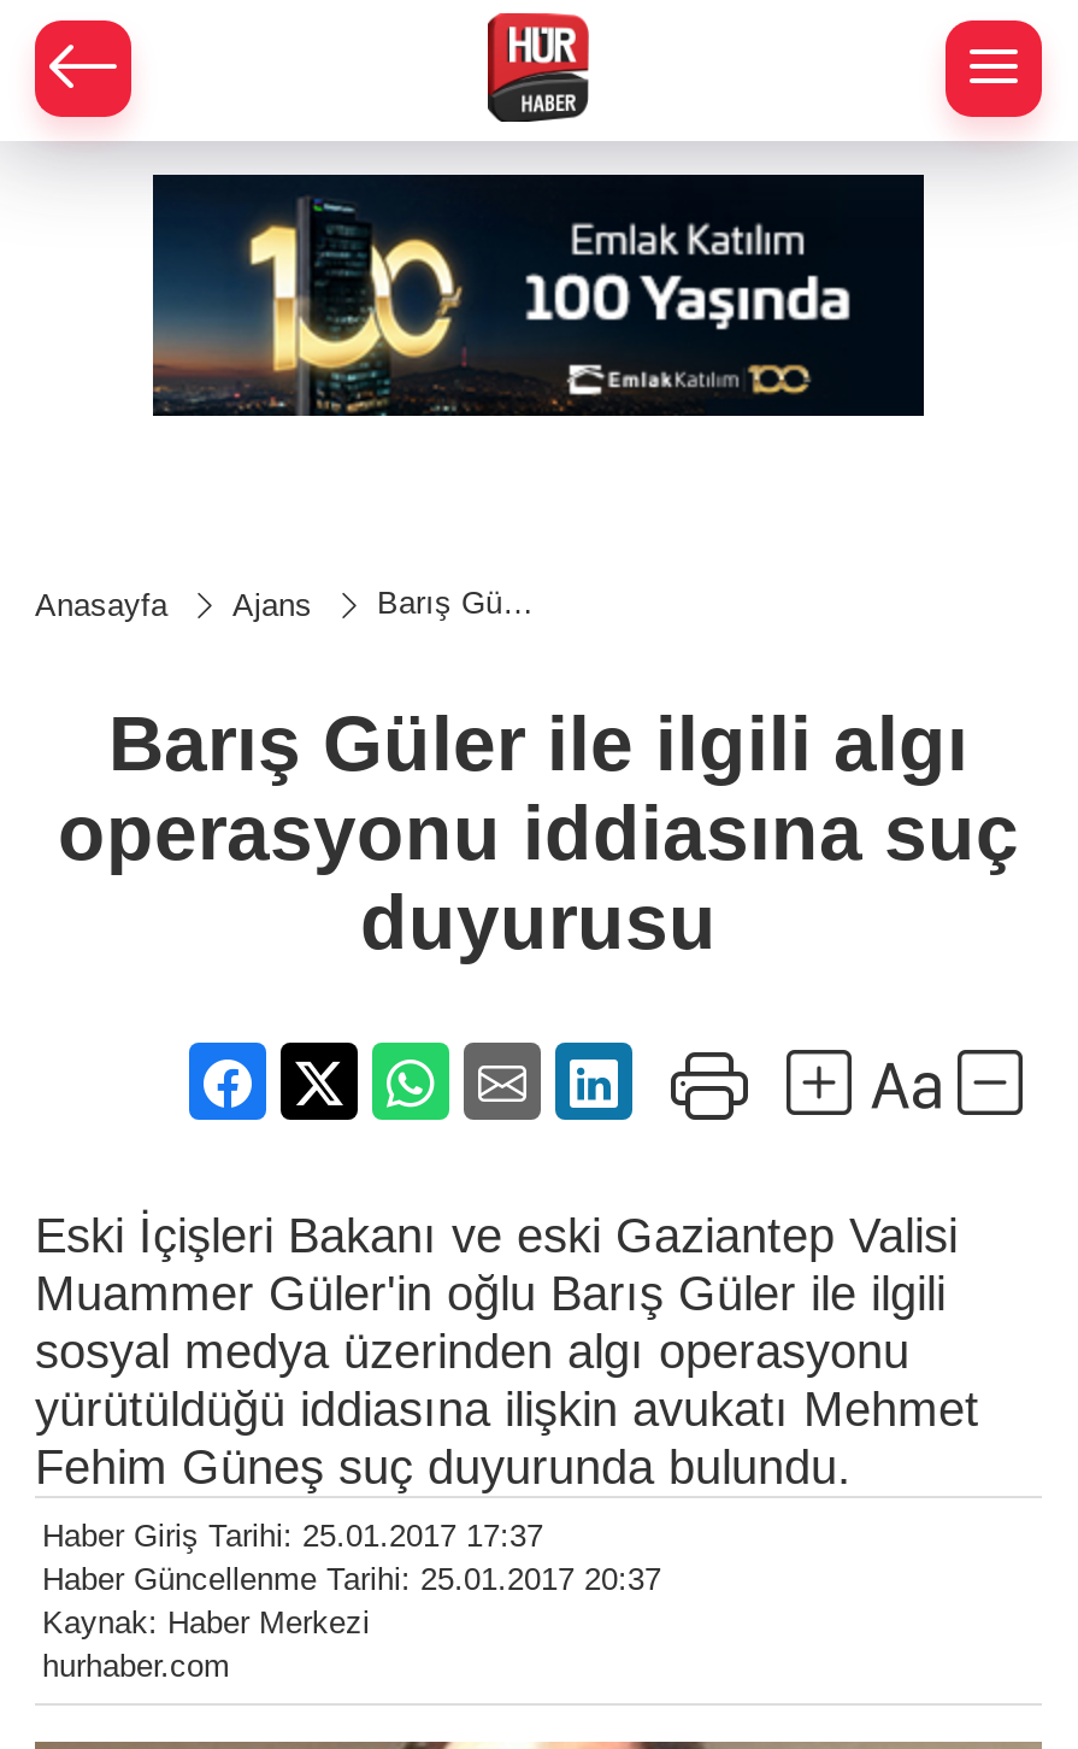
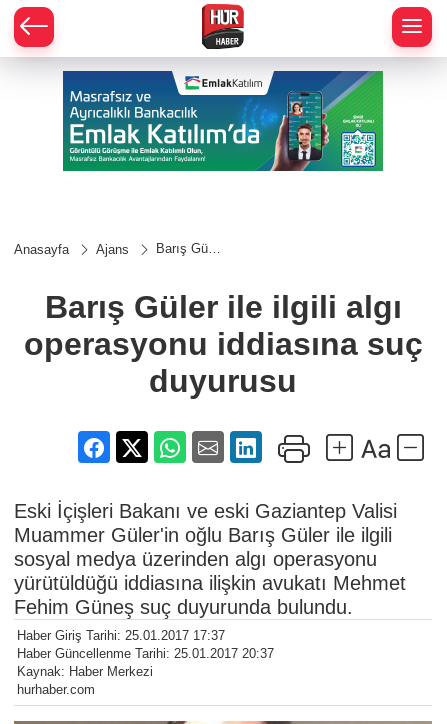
[151,172,926,418] [image] -> [62,70,384,172] [image]

